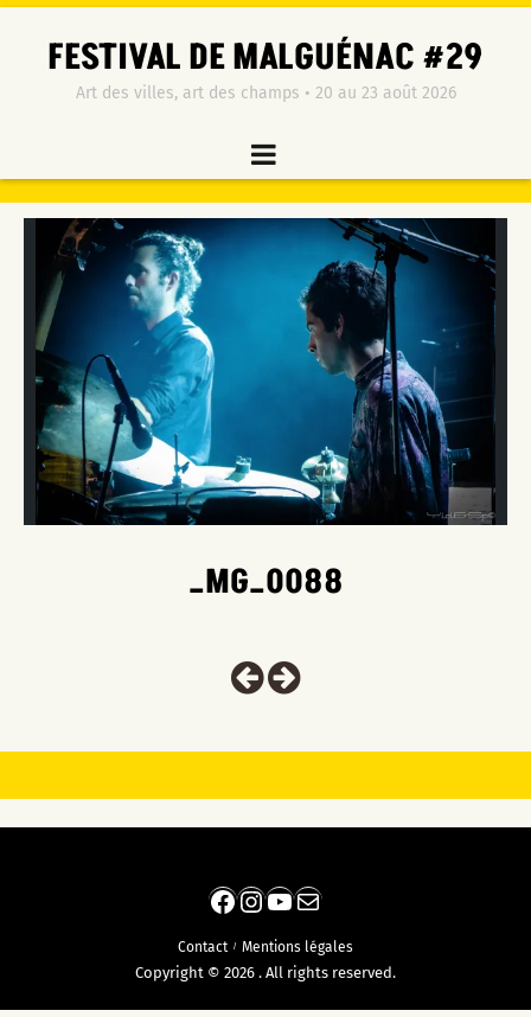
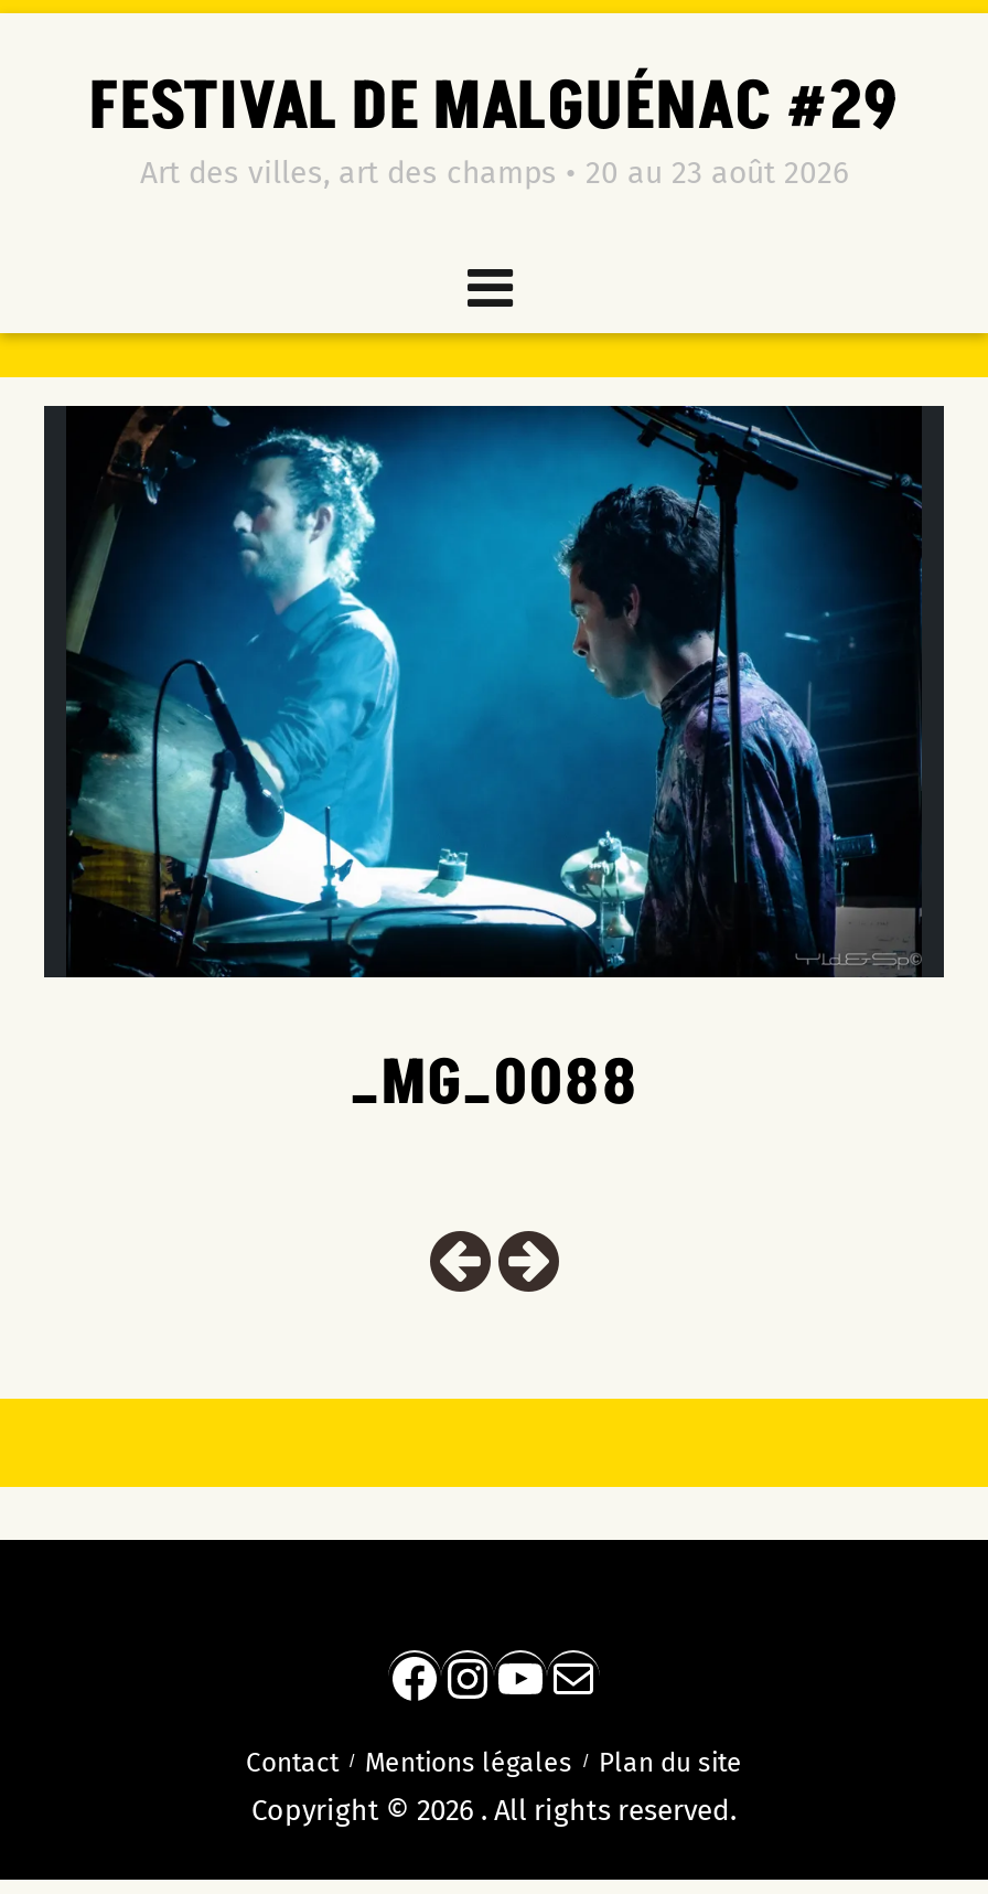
none -> [599,1747,742,1778] Plan du site

